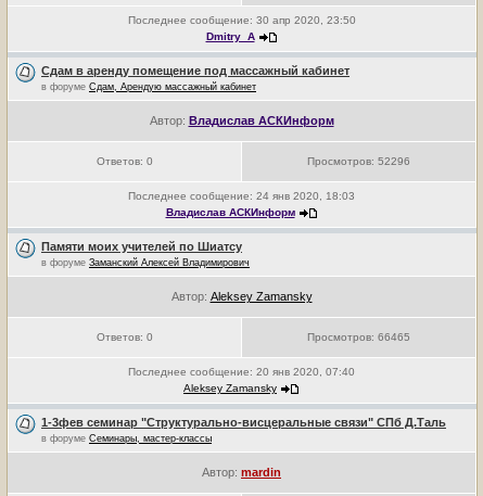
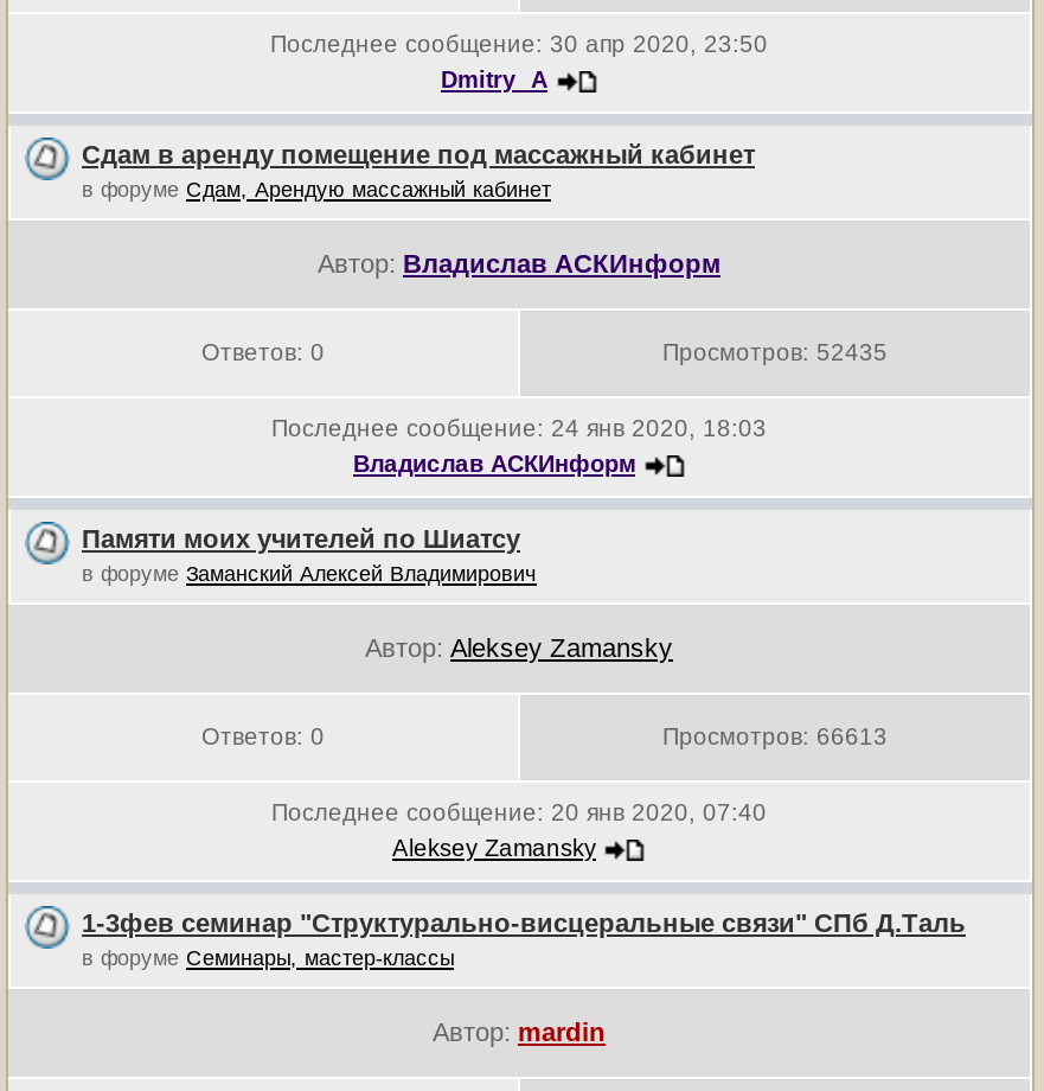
[307,155,410,167] Просмотров: 52296 -> [662,339,888,365] Просмотров: 52435
[307,331,410,343] Просмотров: 66465 -> [662,723,888,749] Просмотров: 66613

